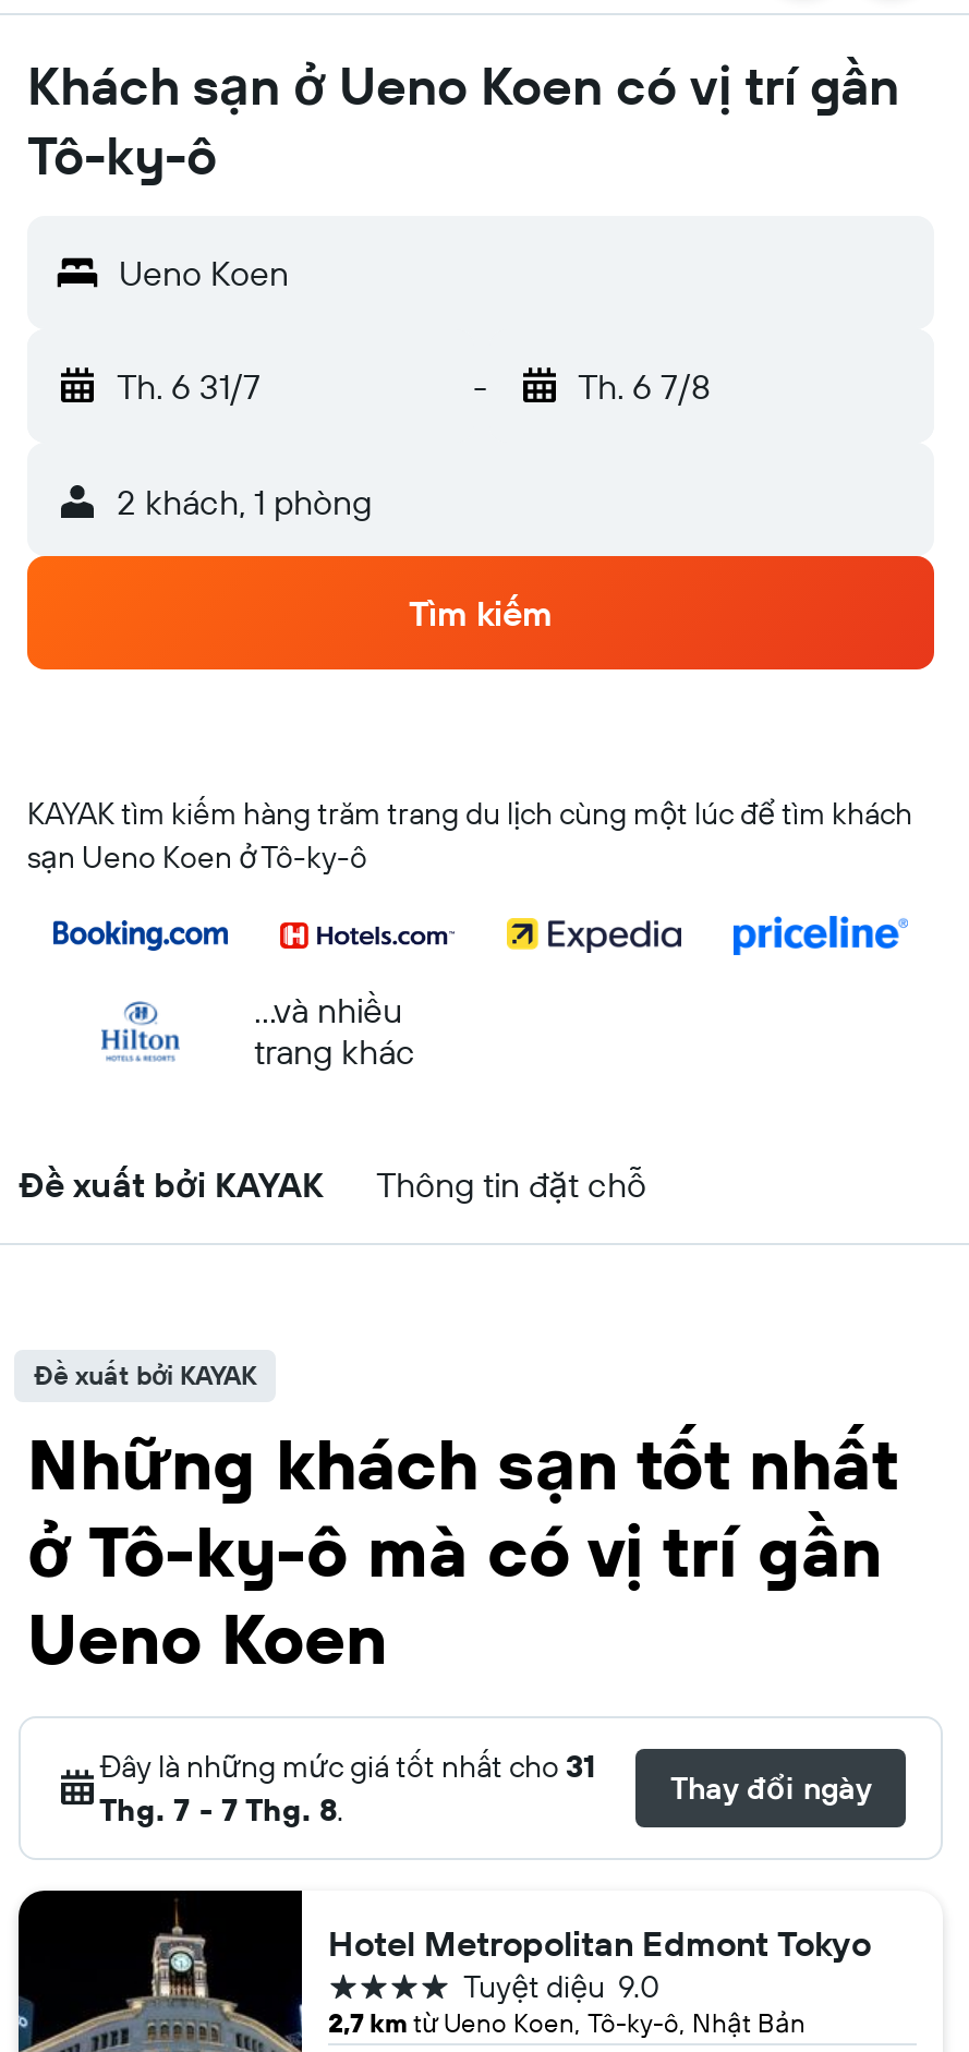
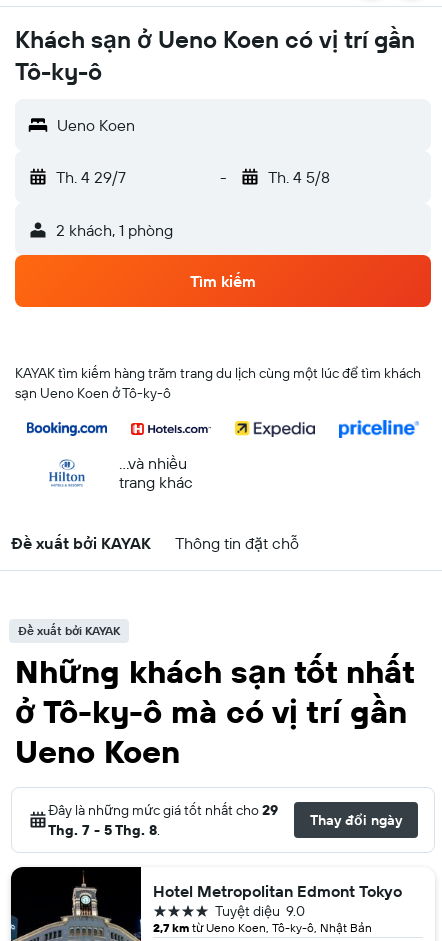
[117,364,261,408] Th. 6 31/7 -> [56,167,126,187] Th. 4 29/7
[578,364,711,408] Th. 6 7/8 -> [267,167,329,187] Th. 4 5/8
[99,1747,596,1786] Đây là những mức giá tốt nhất cho 31 -> [48,801,278,819] Đây là những mức giá tốt nhất cho 29
[99,1790,343,1830] Thg. 7 - 7 Thg. 8. -> [48,821,160,839] Thg. 7 - 5 Thg. 8.

